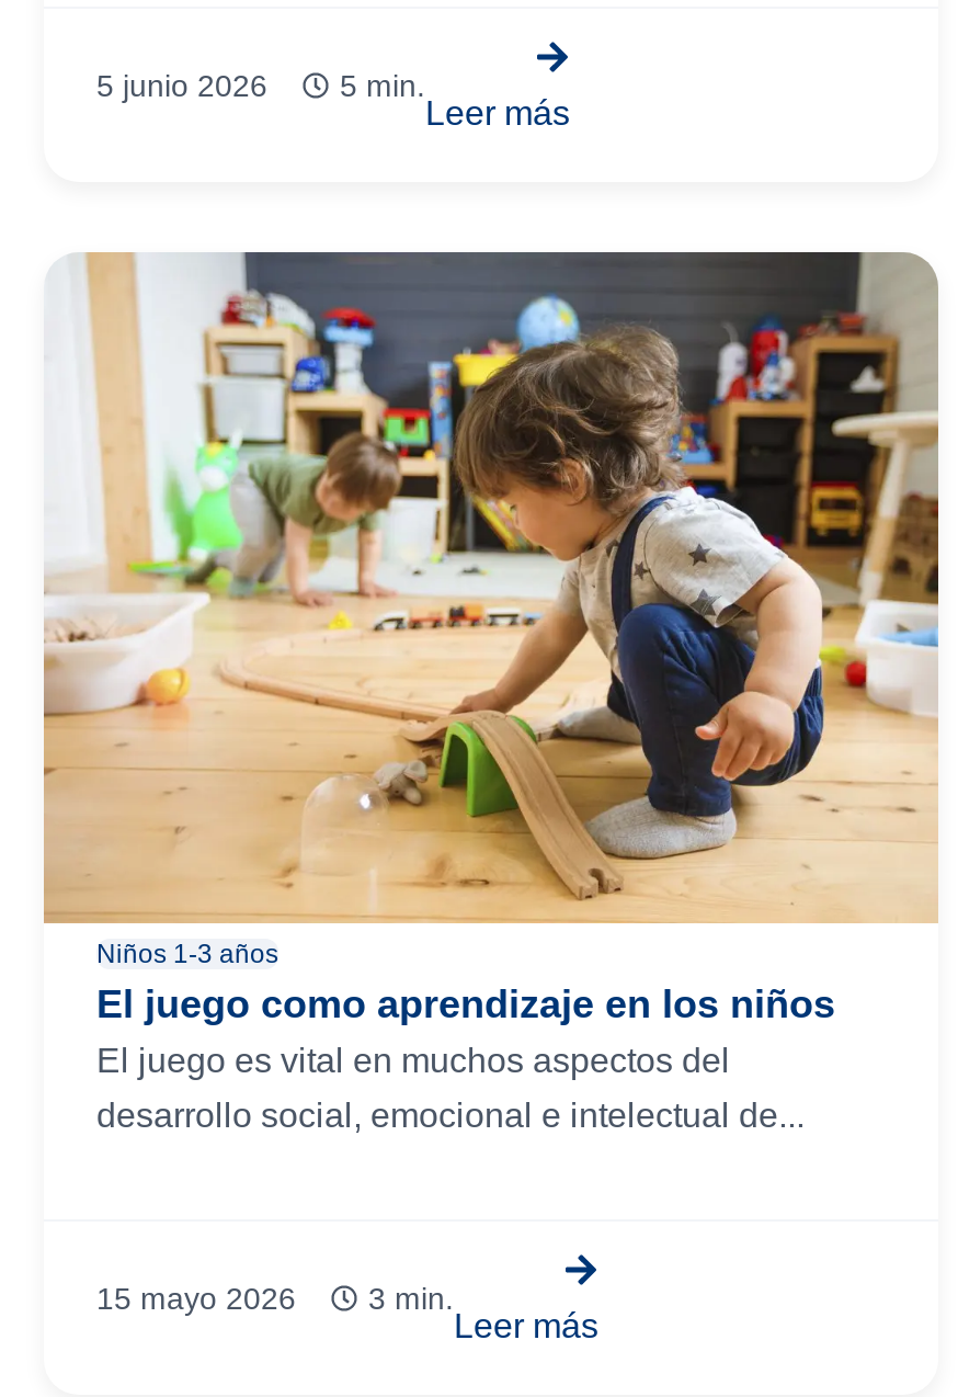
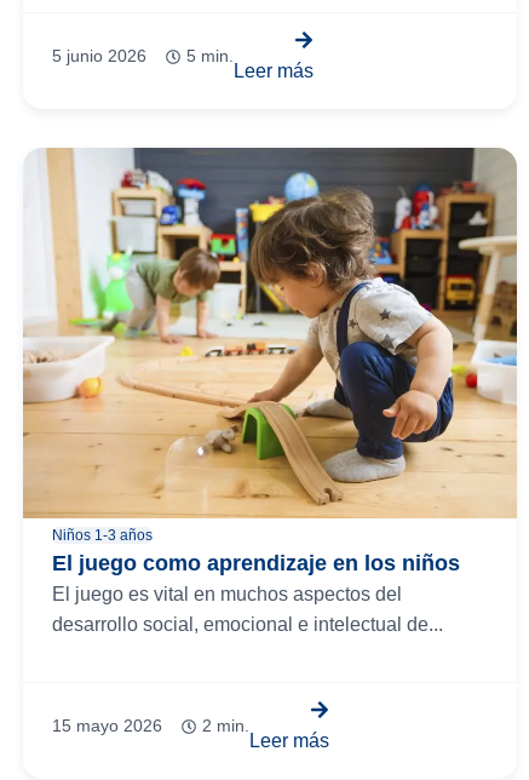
[368,1281,454,1316] 3 min. -> [202,716,249,735] 2 min.

